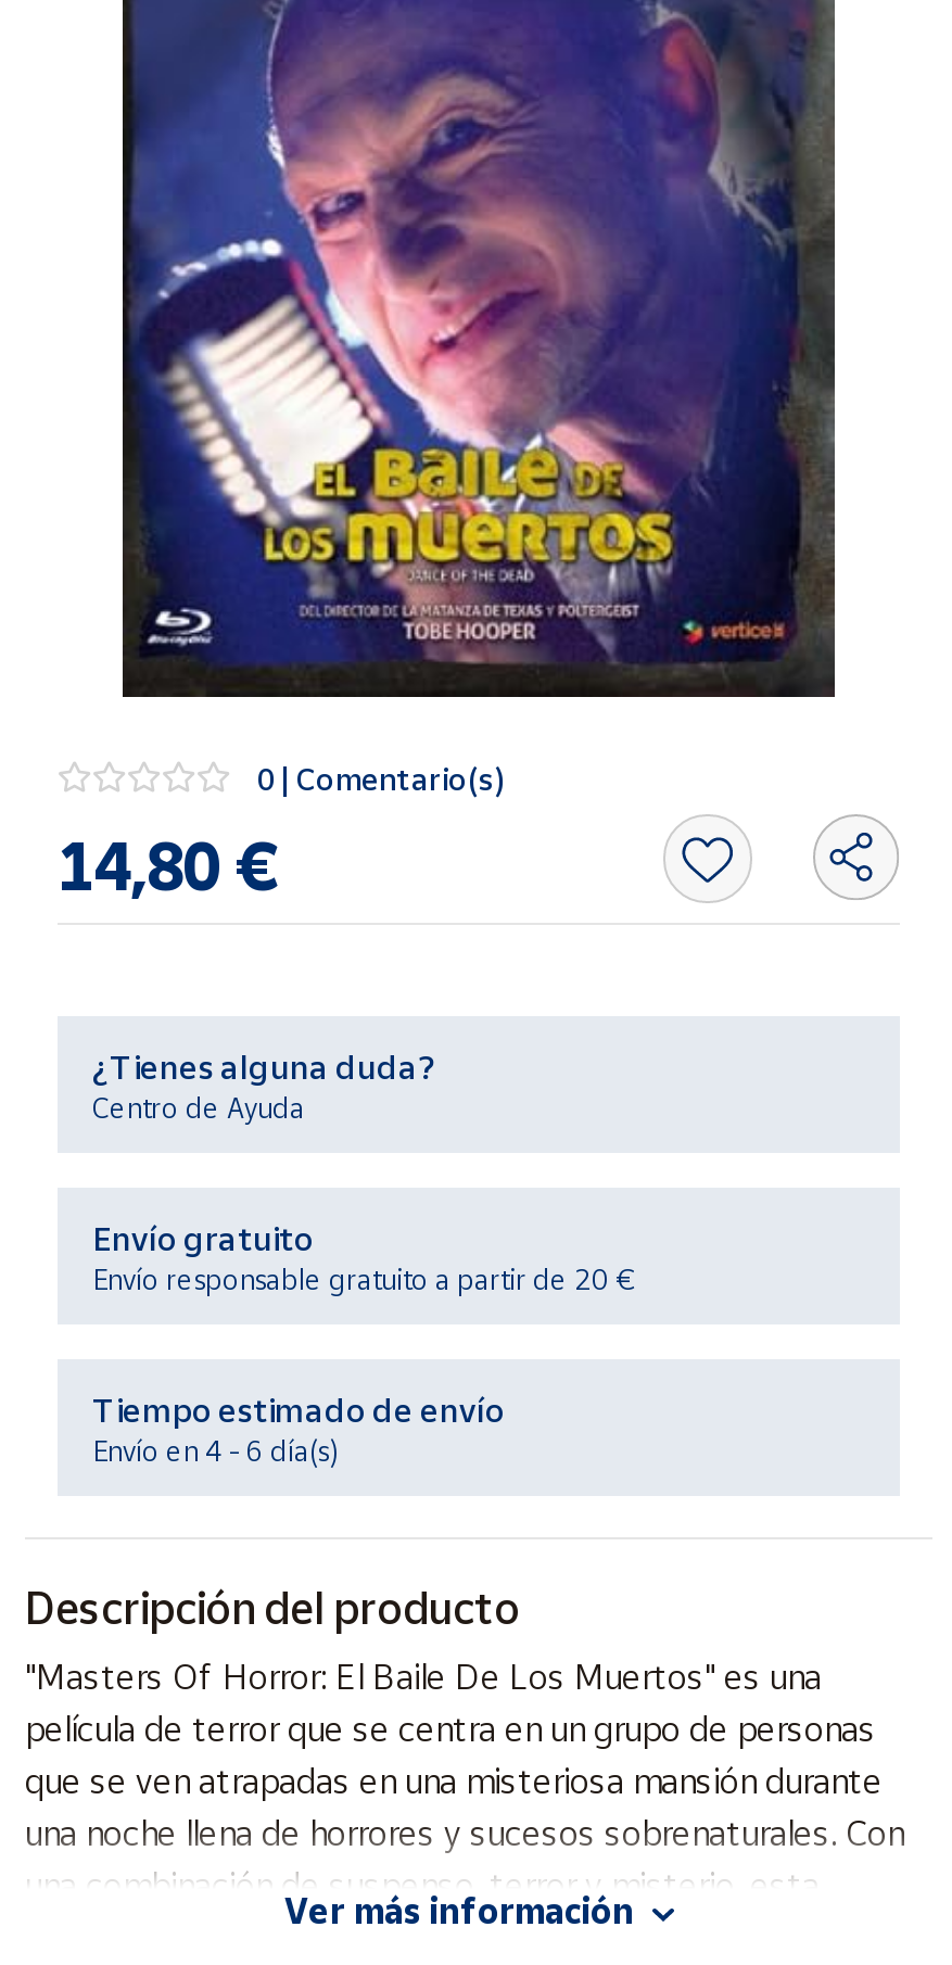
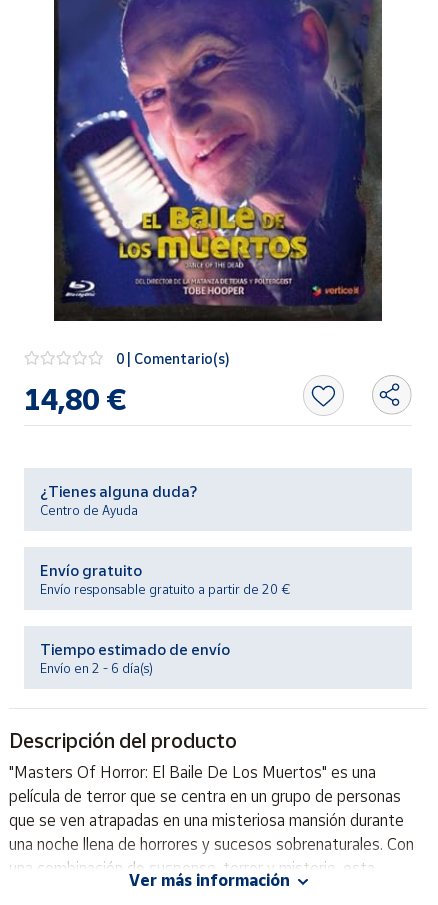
[92,1434,338,1469] Envío en 4 - 6 día(s) -> [40,660,153,676] Envío en 2 - 6 día(s)

